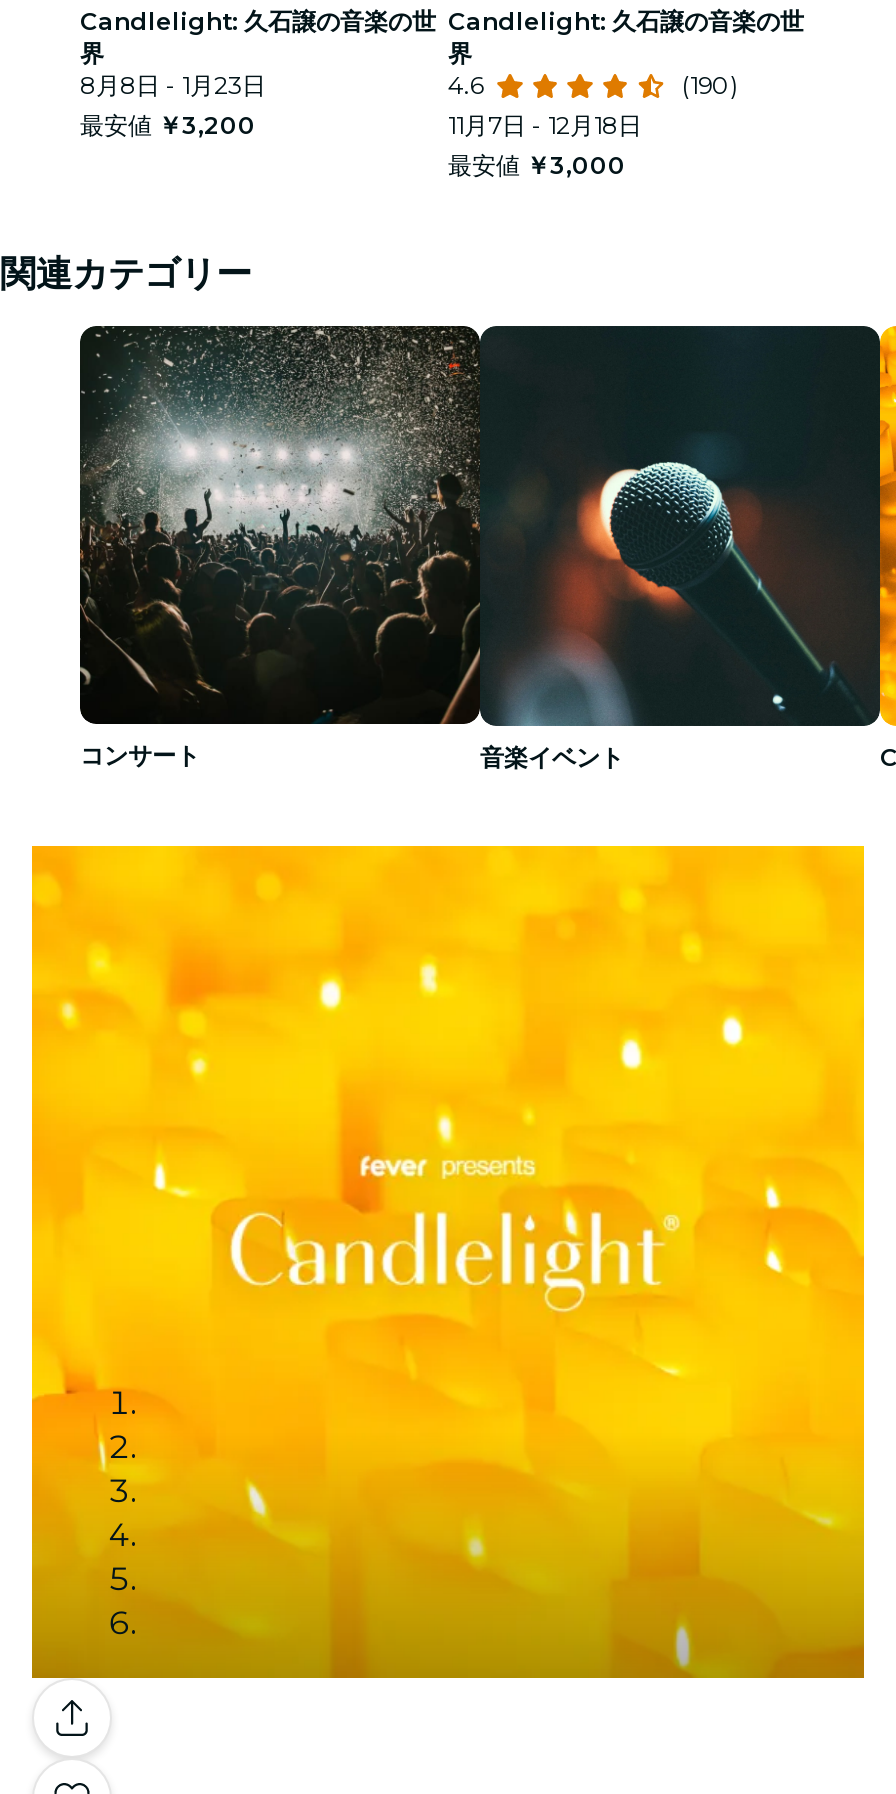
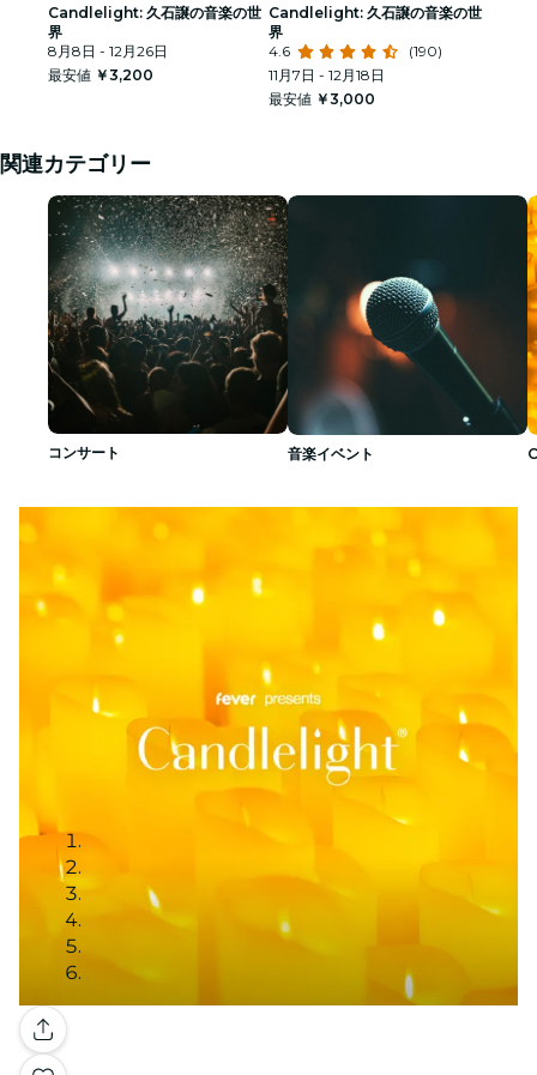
[80,71,266,101] 8月8日 - 1月23日 -> [48,42,168,60] 8月8日 - 12月26日

